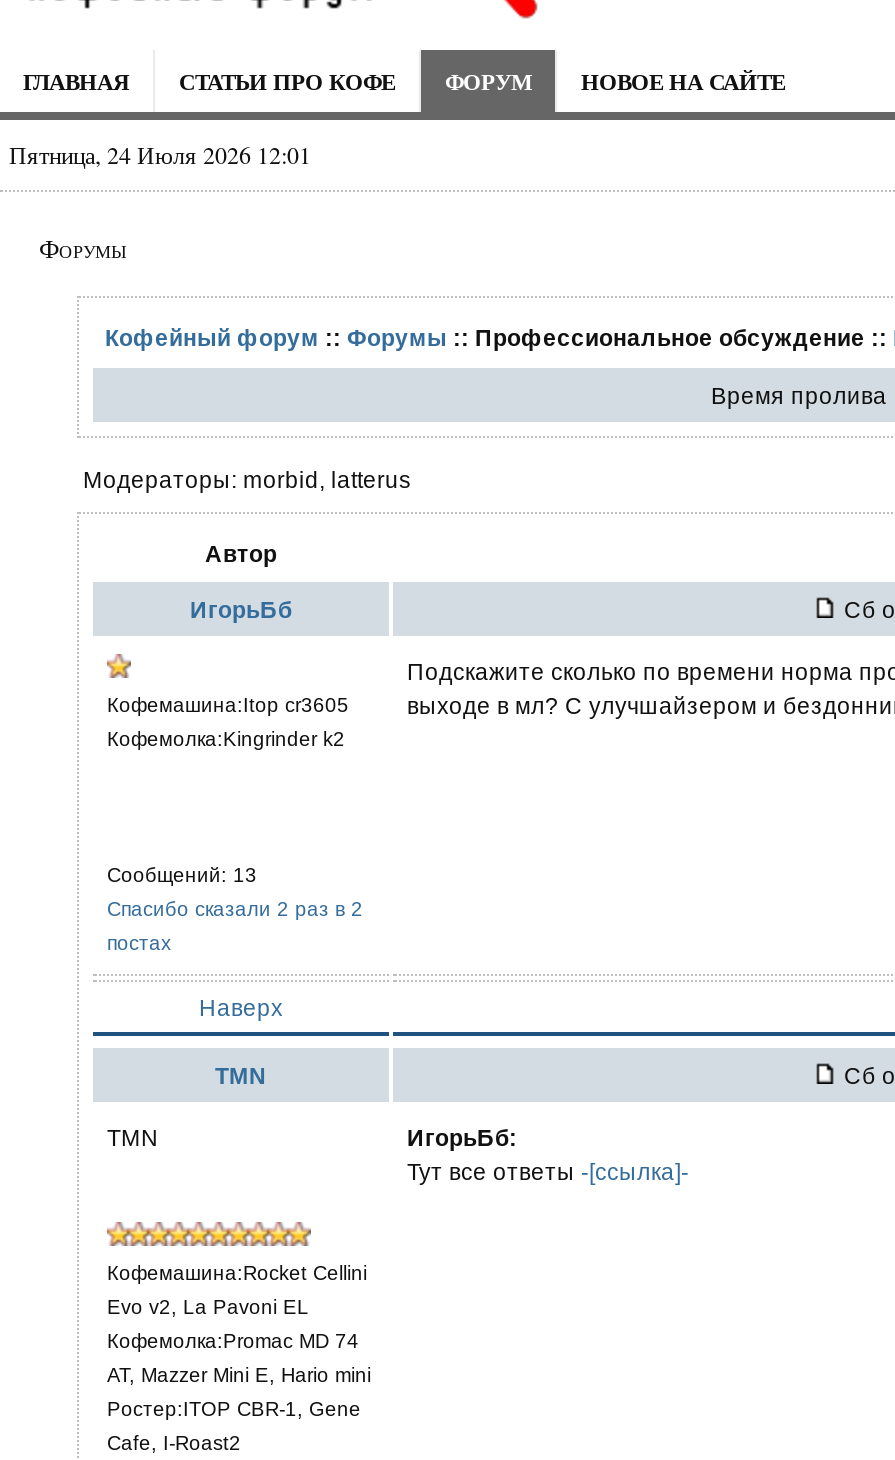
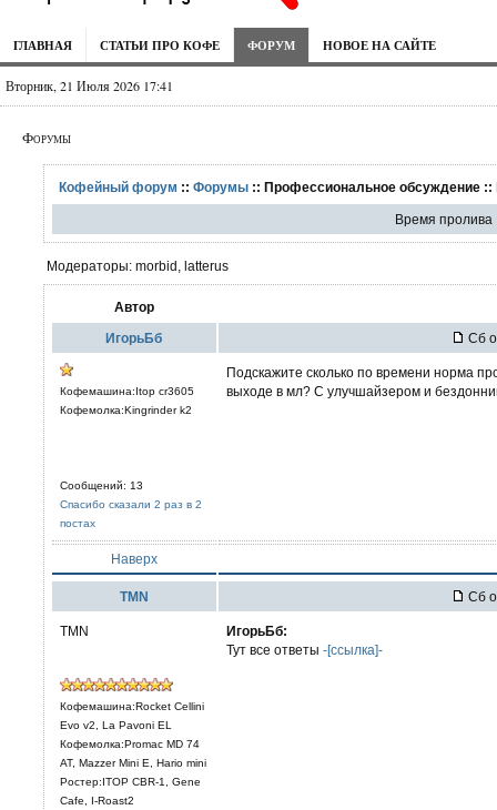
[9,138,311,170] Пятница, 24 Июля 2026 12:01 -> [6,77,173,94] Вторник, 21 Июля 2026 17:41

